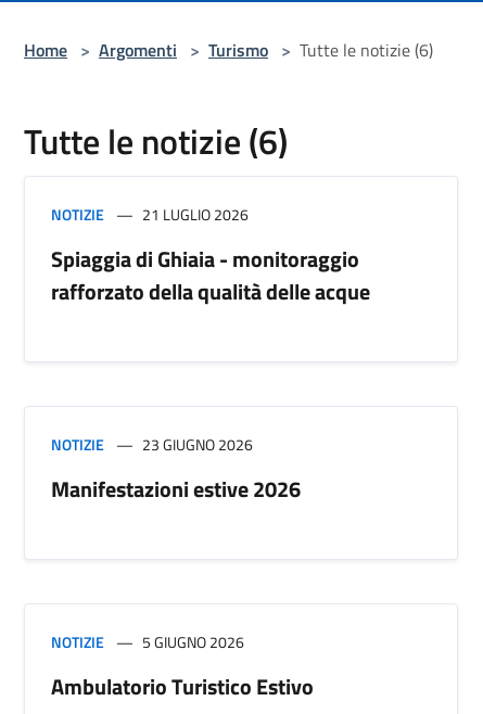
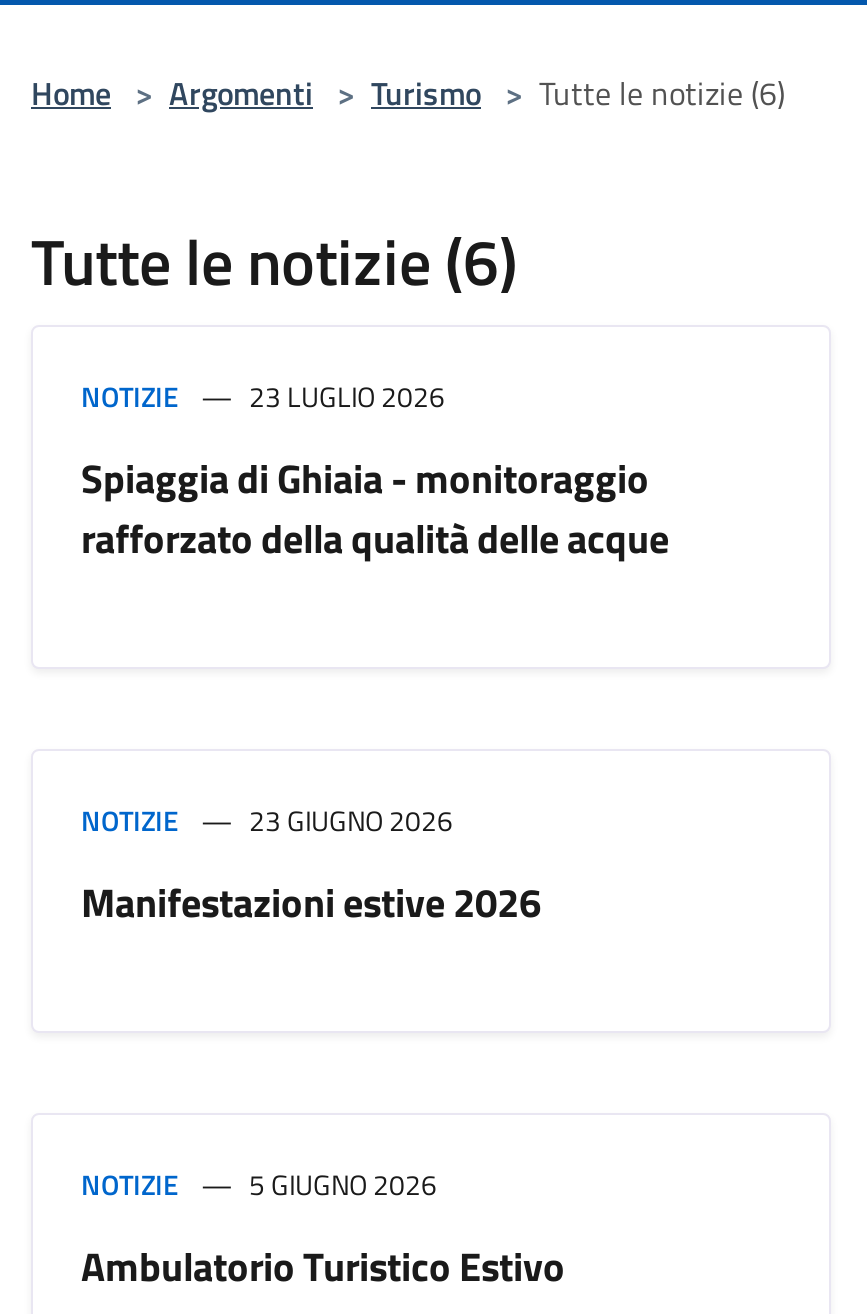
[51,203,249,225] NOTIZIE 21 LUGLIO 2026 -> [81,374,445,416] NOTIZIE 23 LUGLIO 2026

